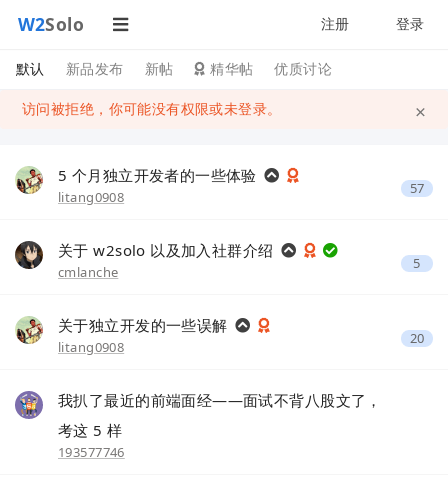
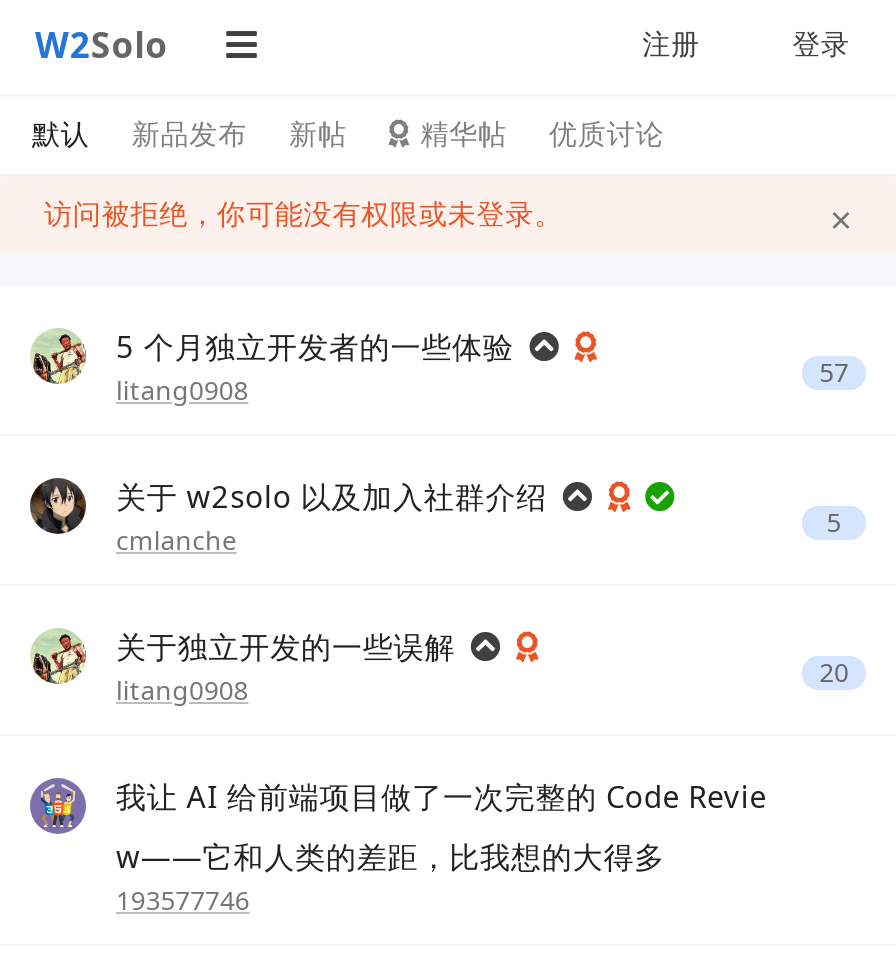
[58,390,382,410] 我扒了最近的前端面经——面试不背八股文了， -> [116,776,766,816] 我让 AI 给前端项目做了一次完整的 Code Revie
[58,420,122,440] 考这 5 样 -> [116,836,665,876] w——它和人类的差距，比我想的大得多

